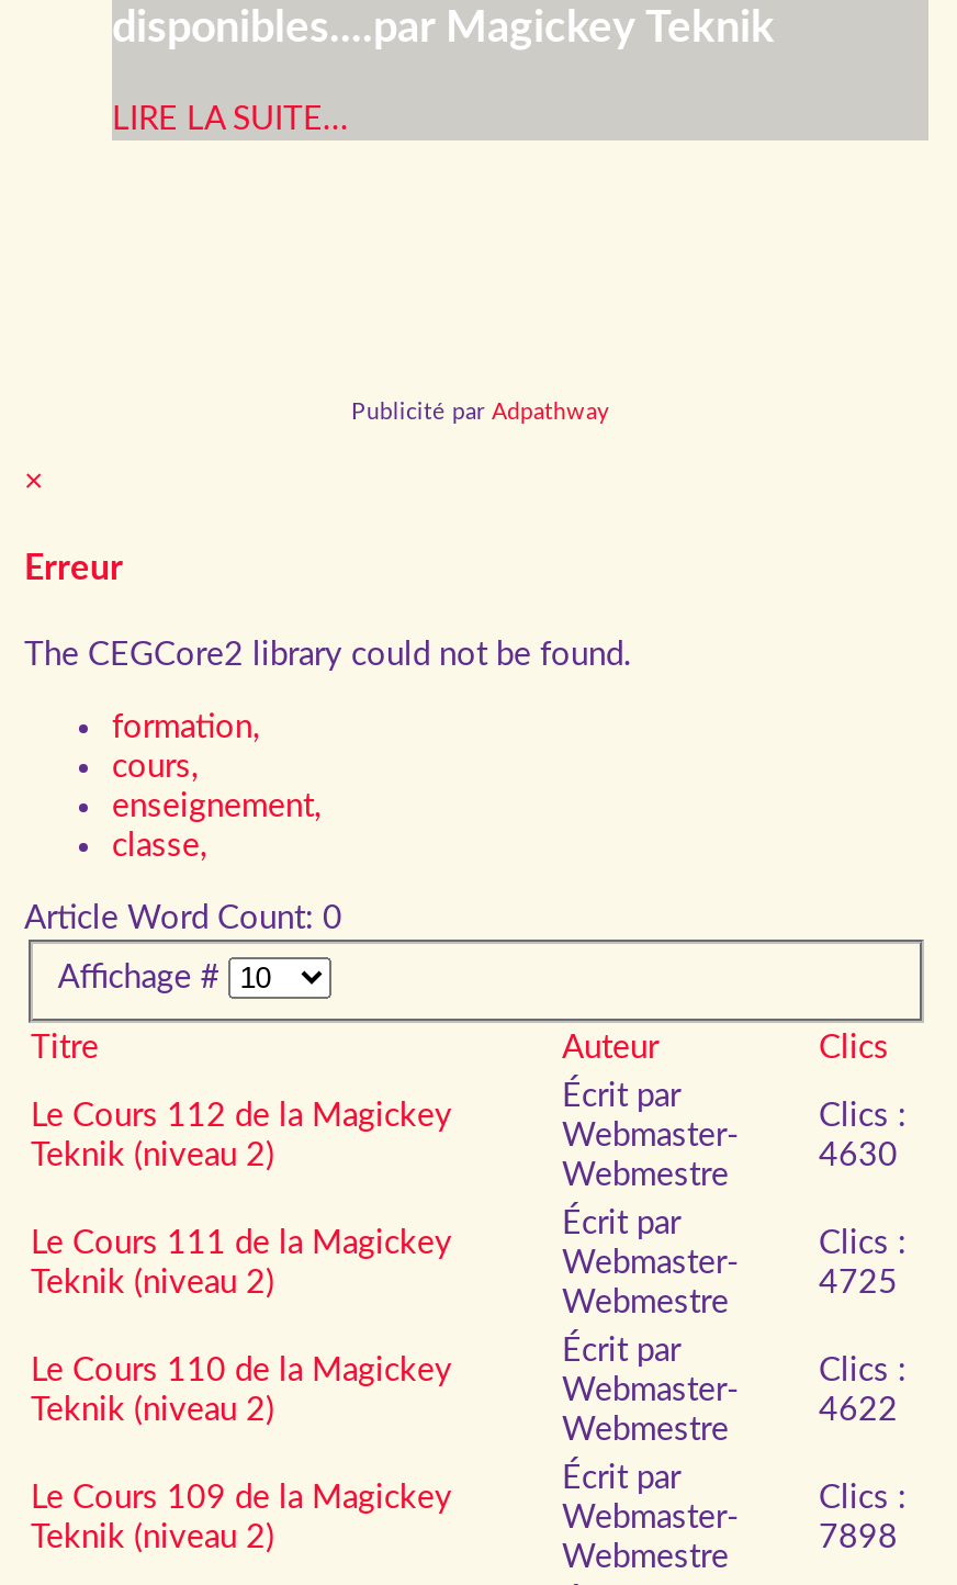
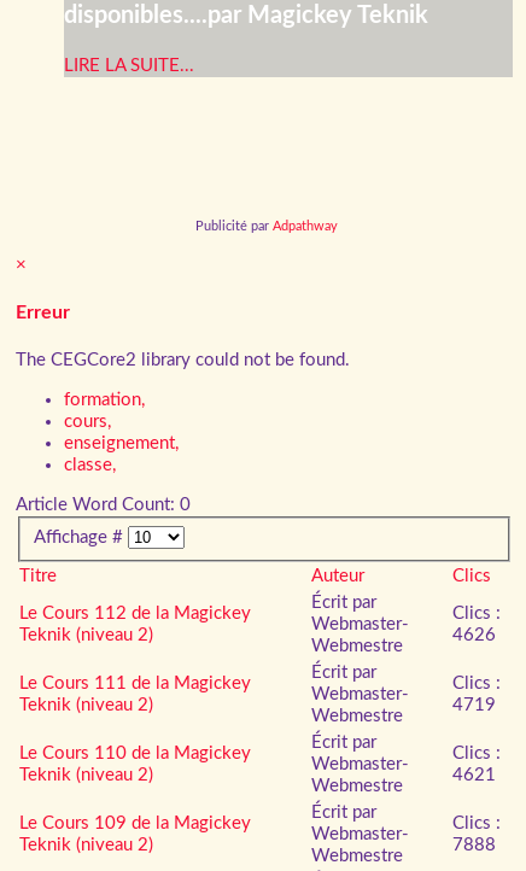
[819,1139,898,1172] 4630 -> [452,626,496,644] 4626
[819,1267,898,1300] 4725 -> [452,696,496,714] 4719
[819,1394,898,1427] 4622 -> [452,766,496,784] 4621
[819,1521,898,1554] 7898 -> [452,836,496,854] 7888

